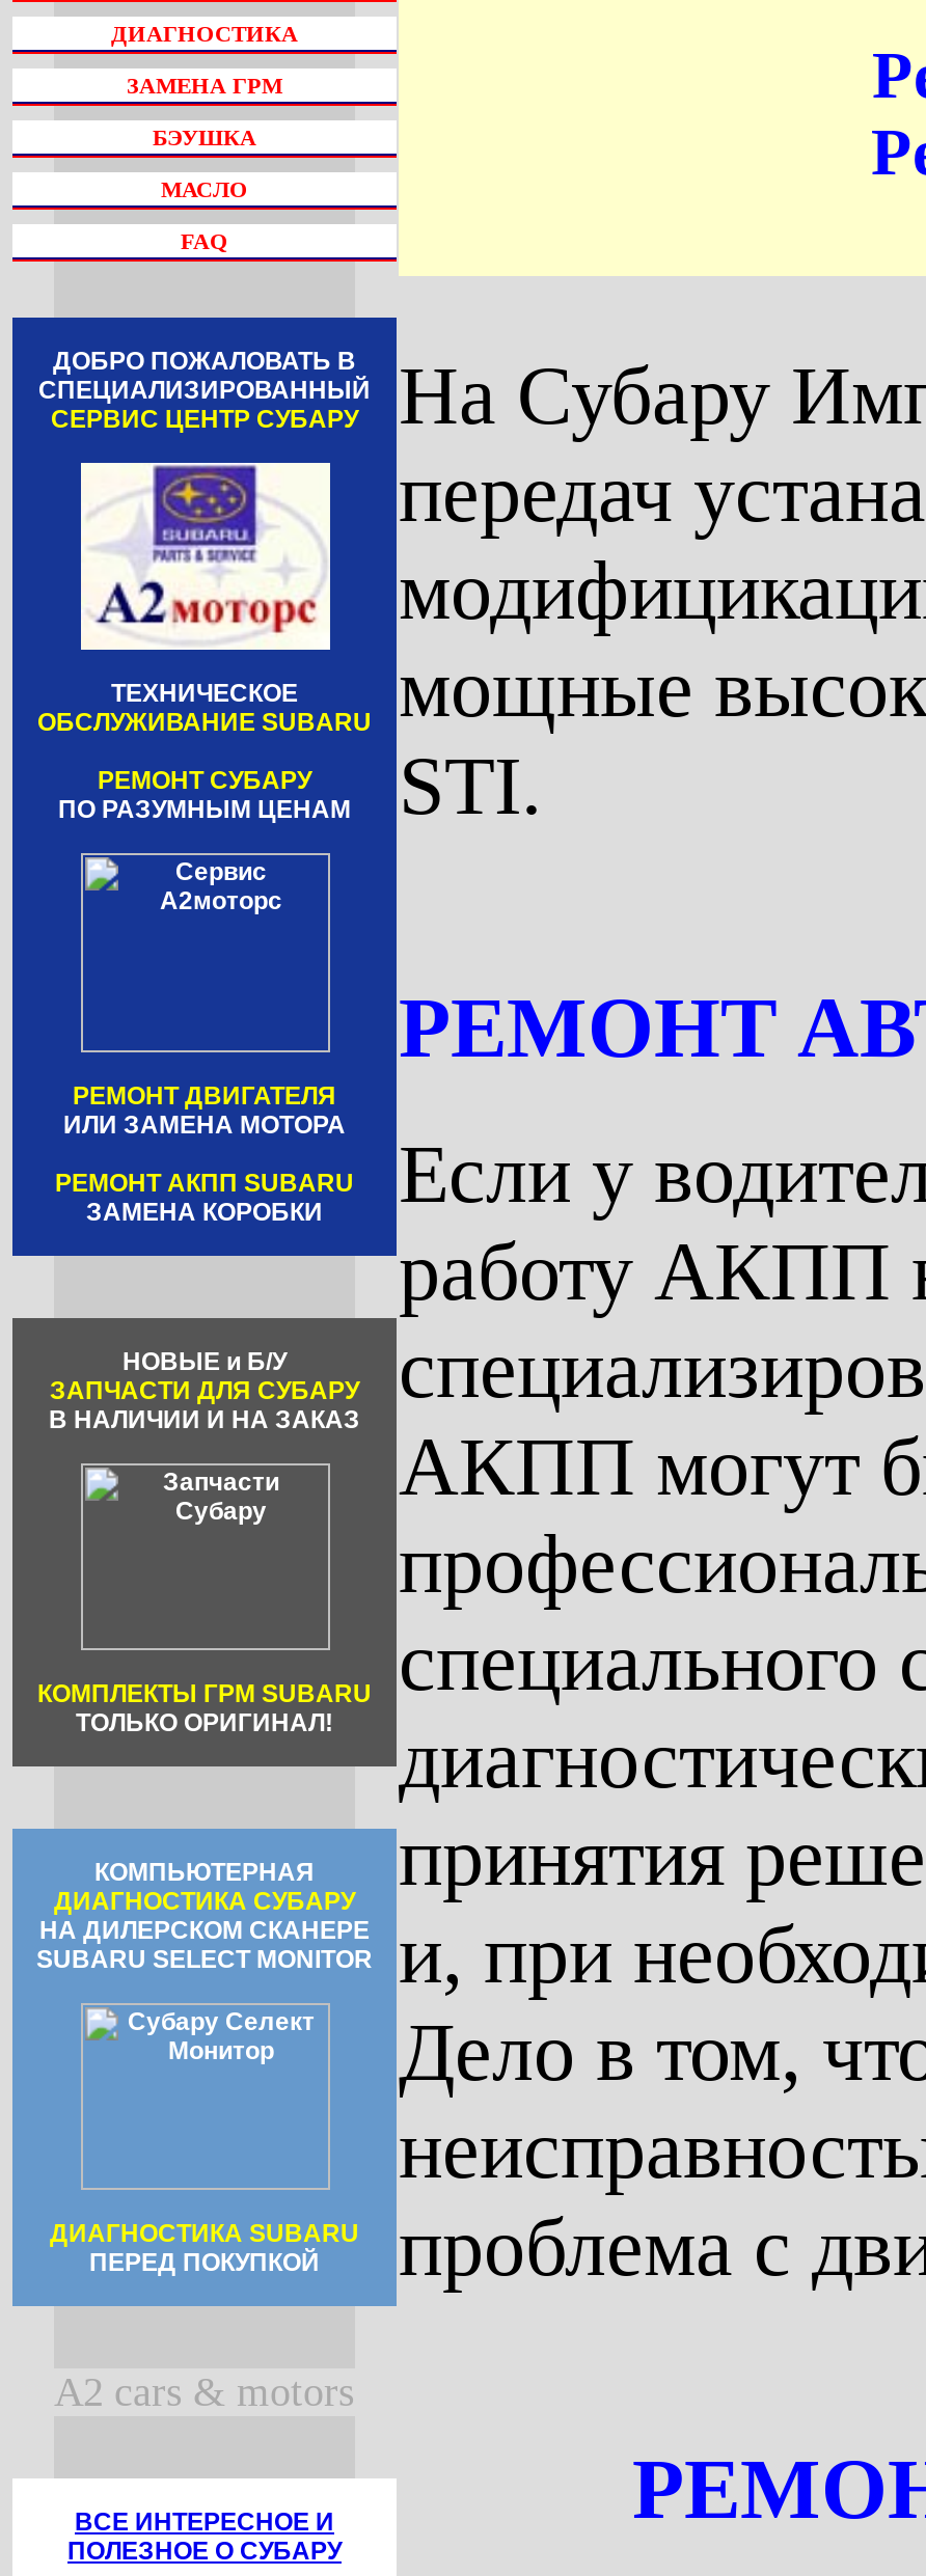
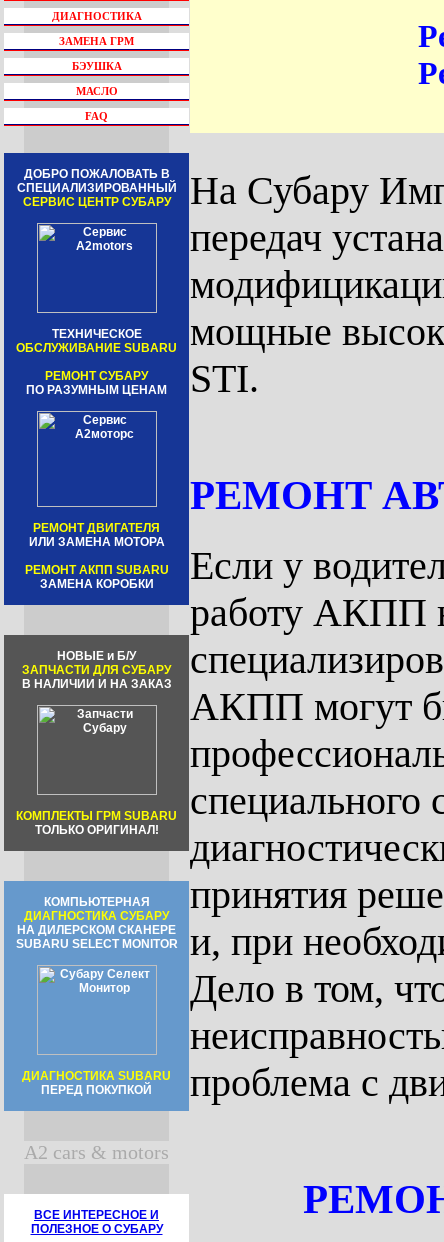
[81,463,330,650] [image] -> [38,224,156,312] [image]

